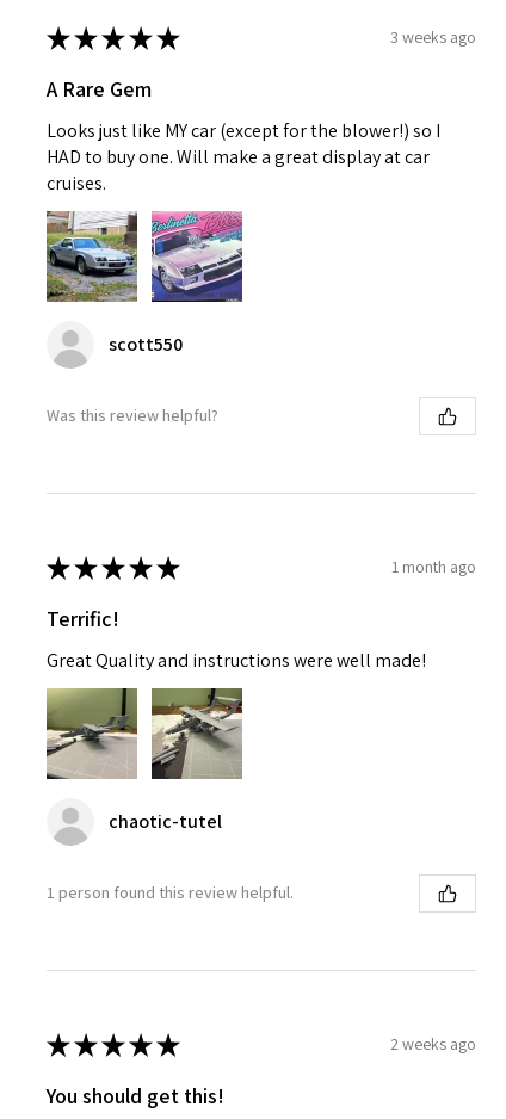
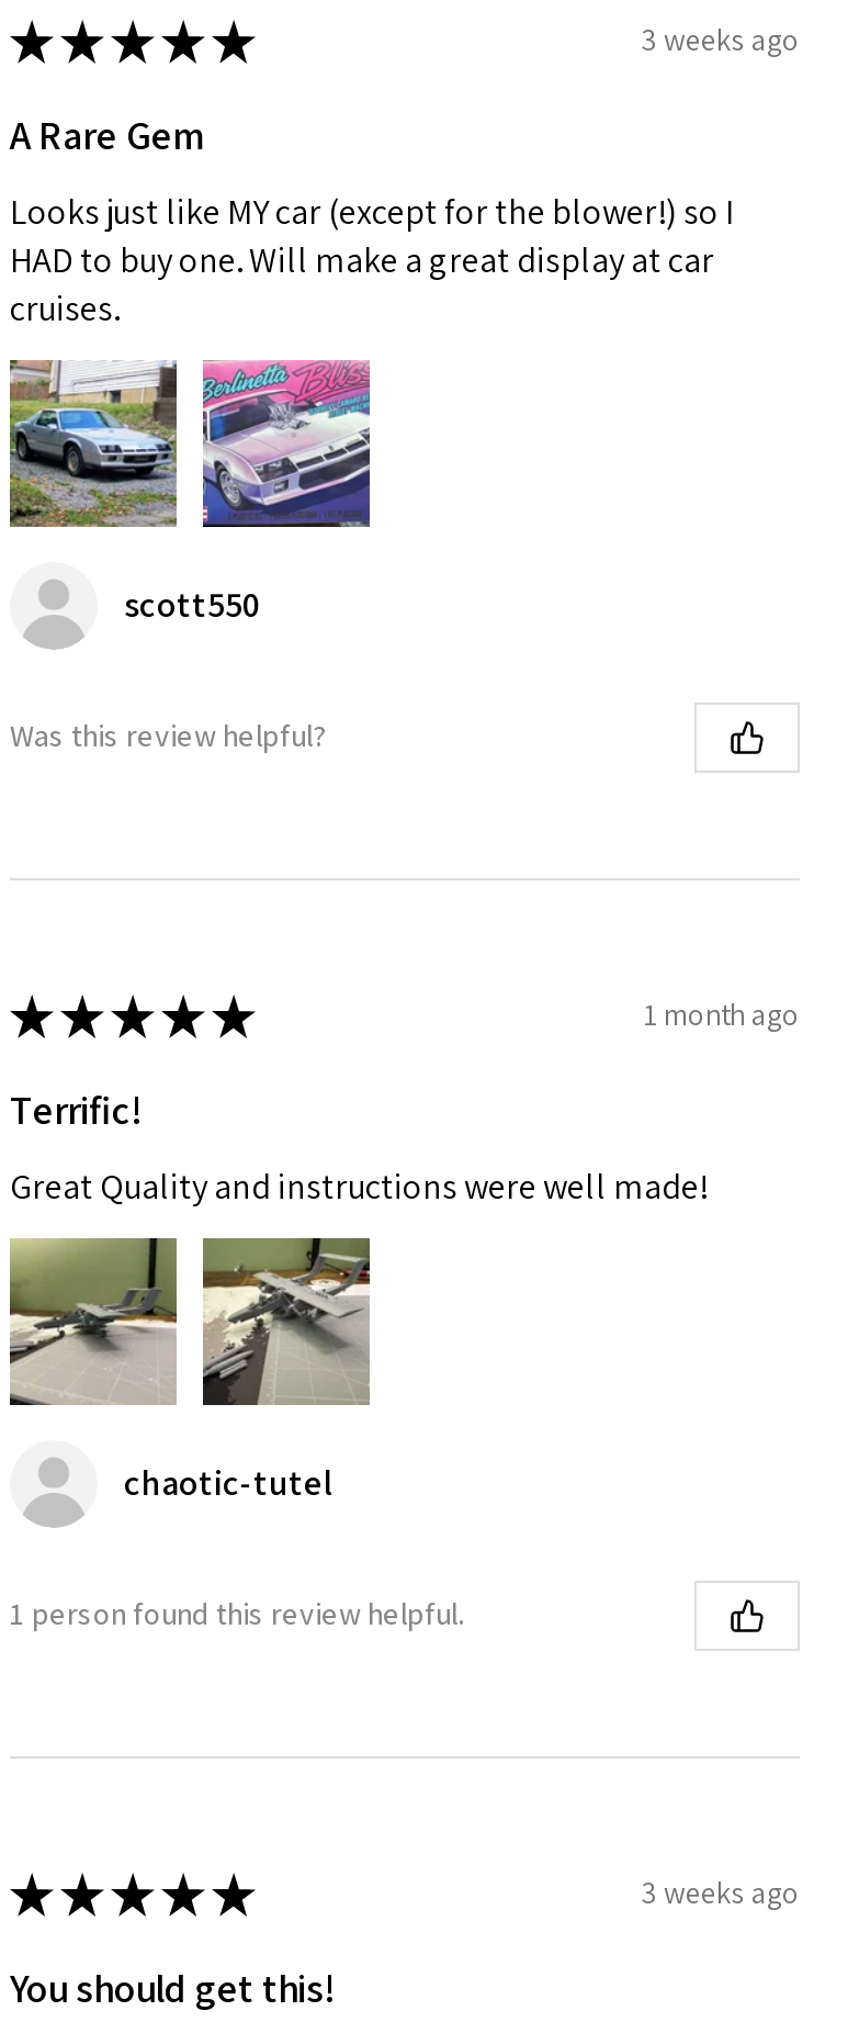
[390,1034,476,1055] 2 weeks ago -> [642,1874,800,1913] 3 weeks ago

